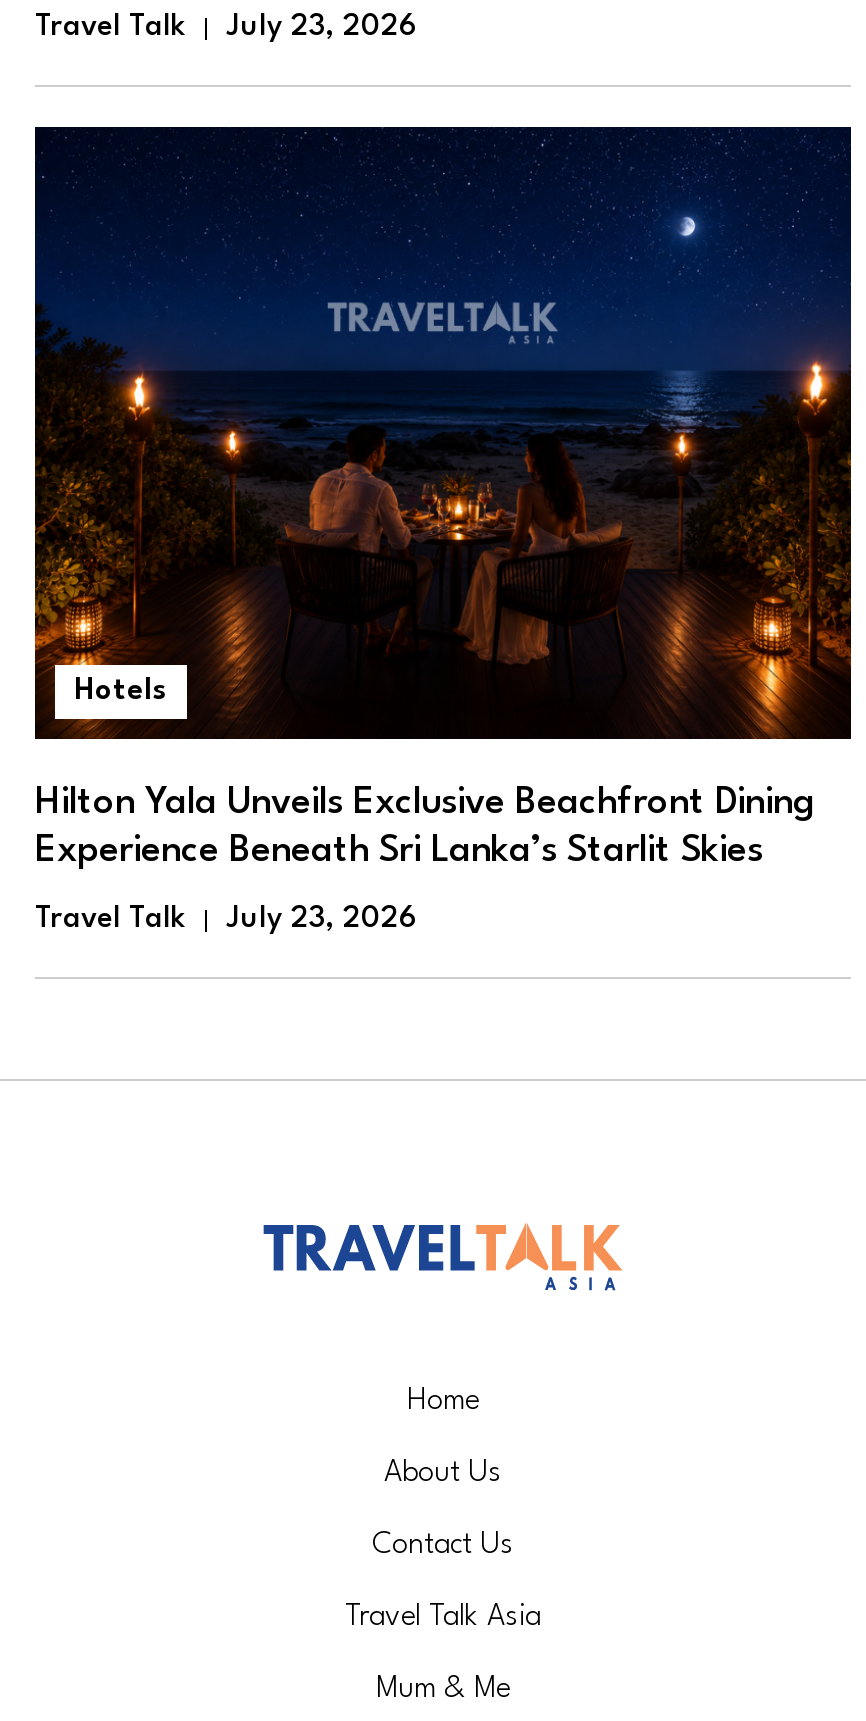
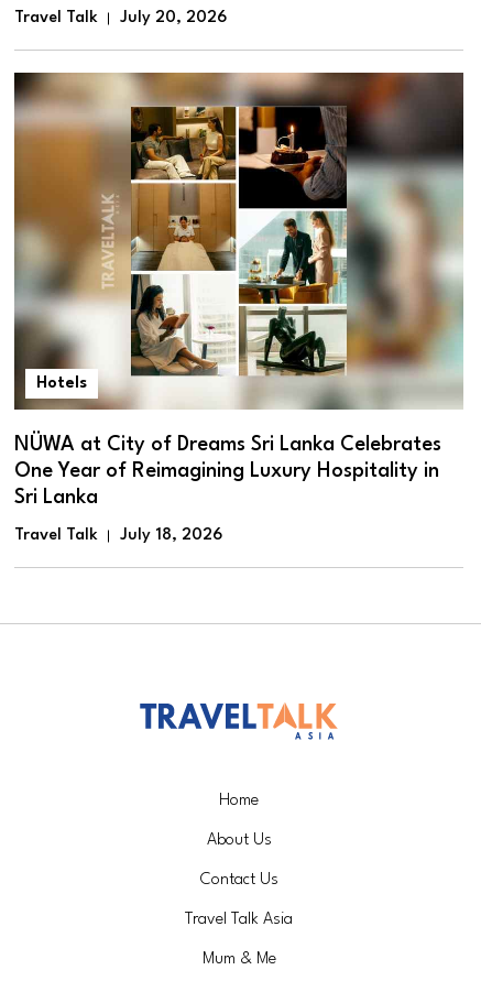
[35,13,417,43] Travel Talk July 23, 2026 -> [14,10,227,26] Travel Talk July 20, 2026
[33,125,853,869] [image] | Hilton Yala Unveils Exclusive Beachfront Dining | Experience Beneath Sri Lanka’s Starlit Skies -> [13,72,464,508] [image] | NÜWA at City of Dreams Sri Lanka Celebrates | One Year of Reimagining Luxury Hospitality in | Sri Lanka
[35,905,417,935] Travel Talk July 23, 2026 -> [14,527,222,544] Travel Talk July 18, 2026

